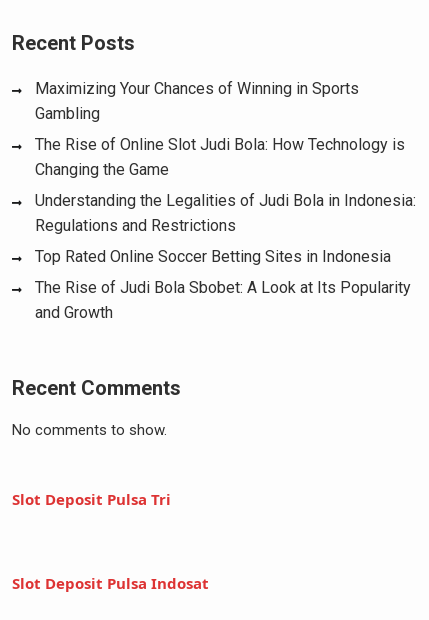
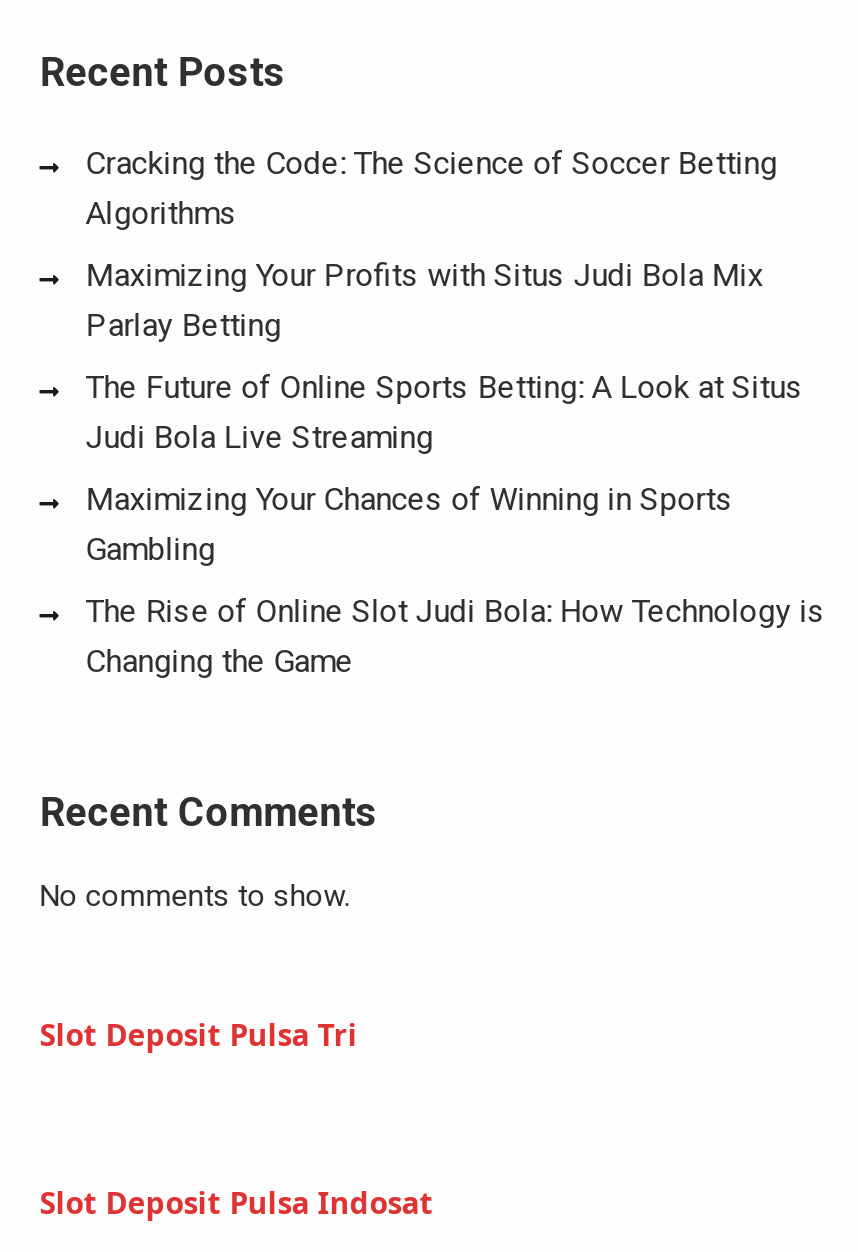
none -> [85,145,803,457] Cracking the Code: The Science of Soccer Betting | Algorithms | Maximizing Your Profits with Situs Judi Bola Mix | Parlay Betting | The Future of Online Sports Betting: A Look at Situs | Judi Bola Live Streaming
moved [35,79,405,179] -> [85,481,825,681]: Maximizing Your Chances of Winning in Sports | Gambling | The Rise of Online Slot Judi Bola: How Technology is | Changing the Game
[35,191,416,322] Understanding the Legalities of Judi Bola in Indonesia: | Regulations and Restrictions | Top Rated Online Soccer Betting Sites in Indonesia | The Rise of Judi Bola Sbobet: A Look at Its Popularity | and Growth -> none

